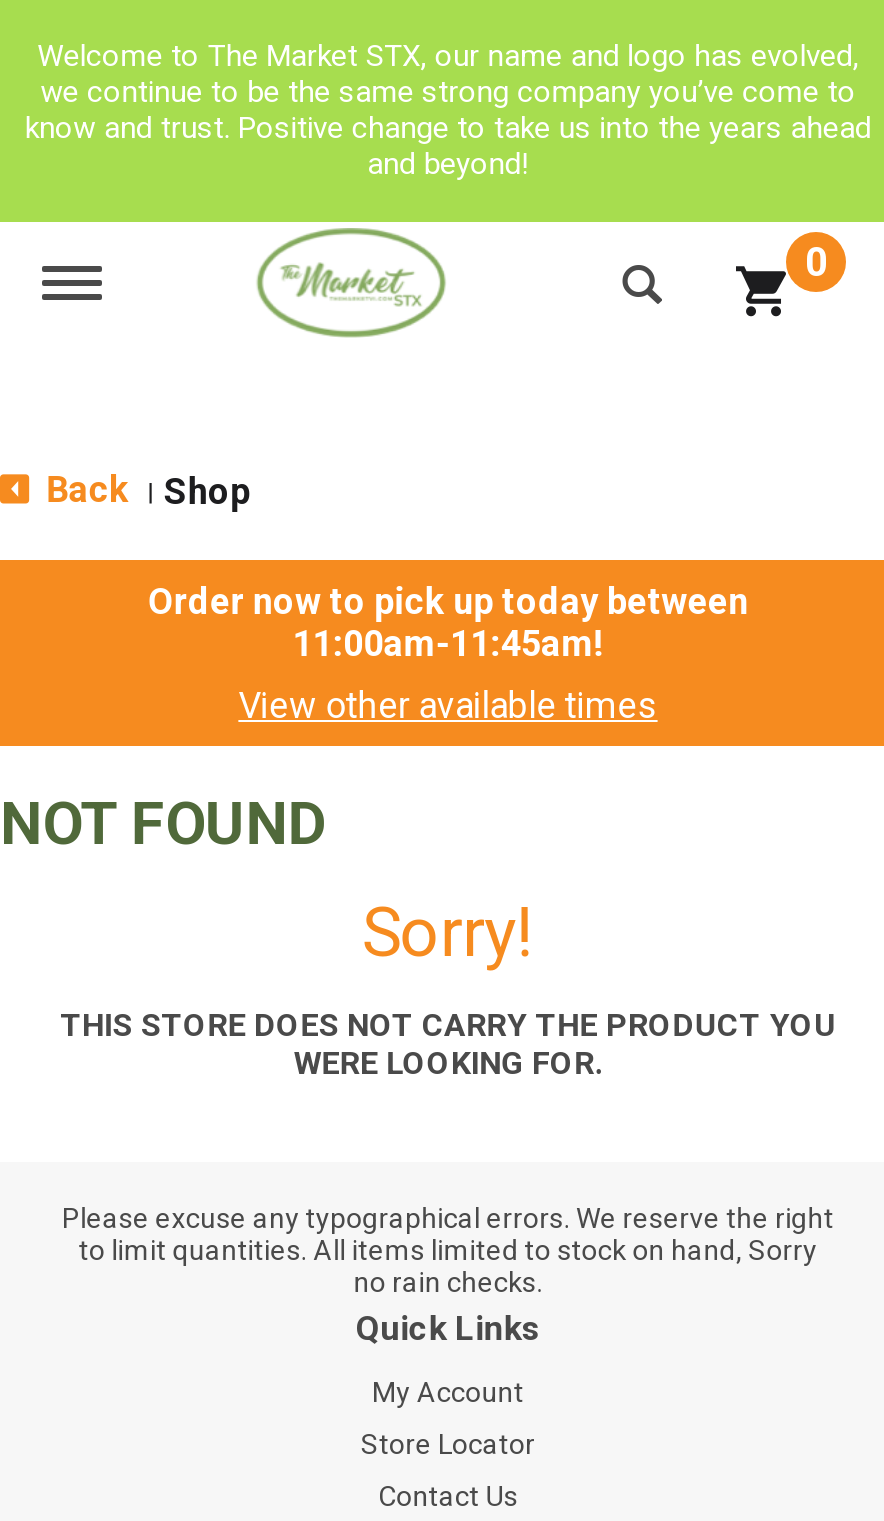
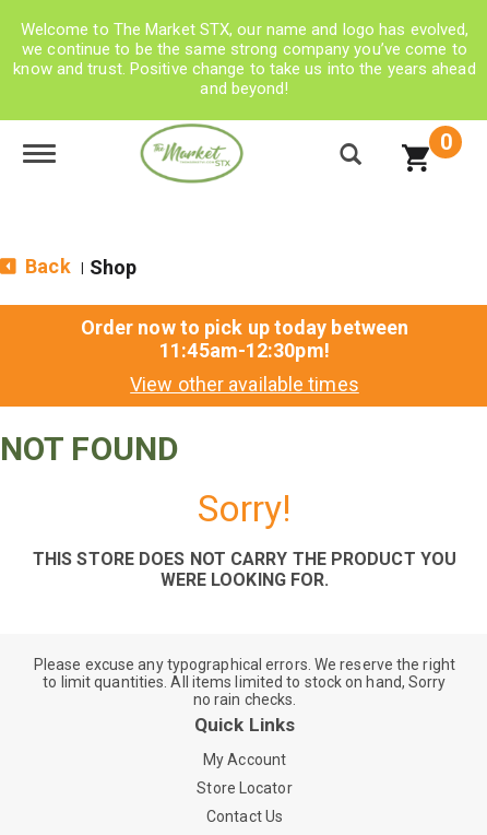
[292,622,604,664] 11:00am-11:45am! -> [160,339,330,362] 11:45am-12:30pm!

